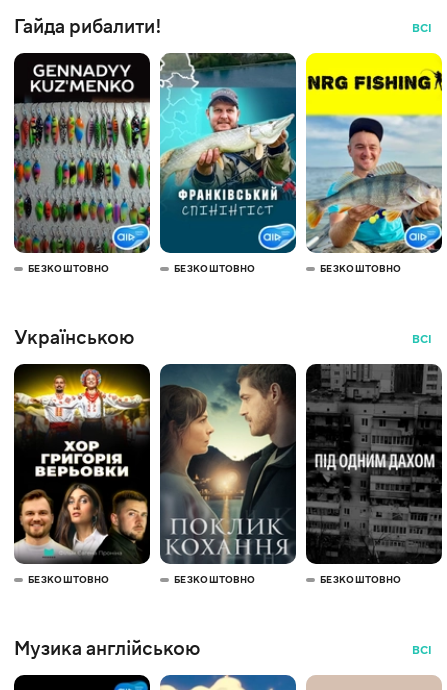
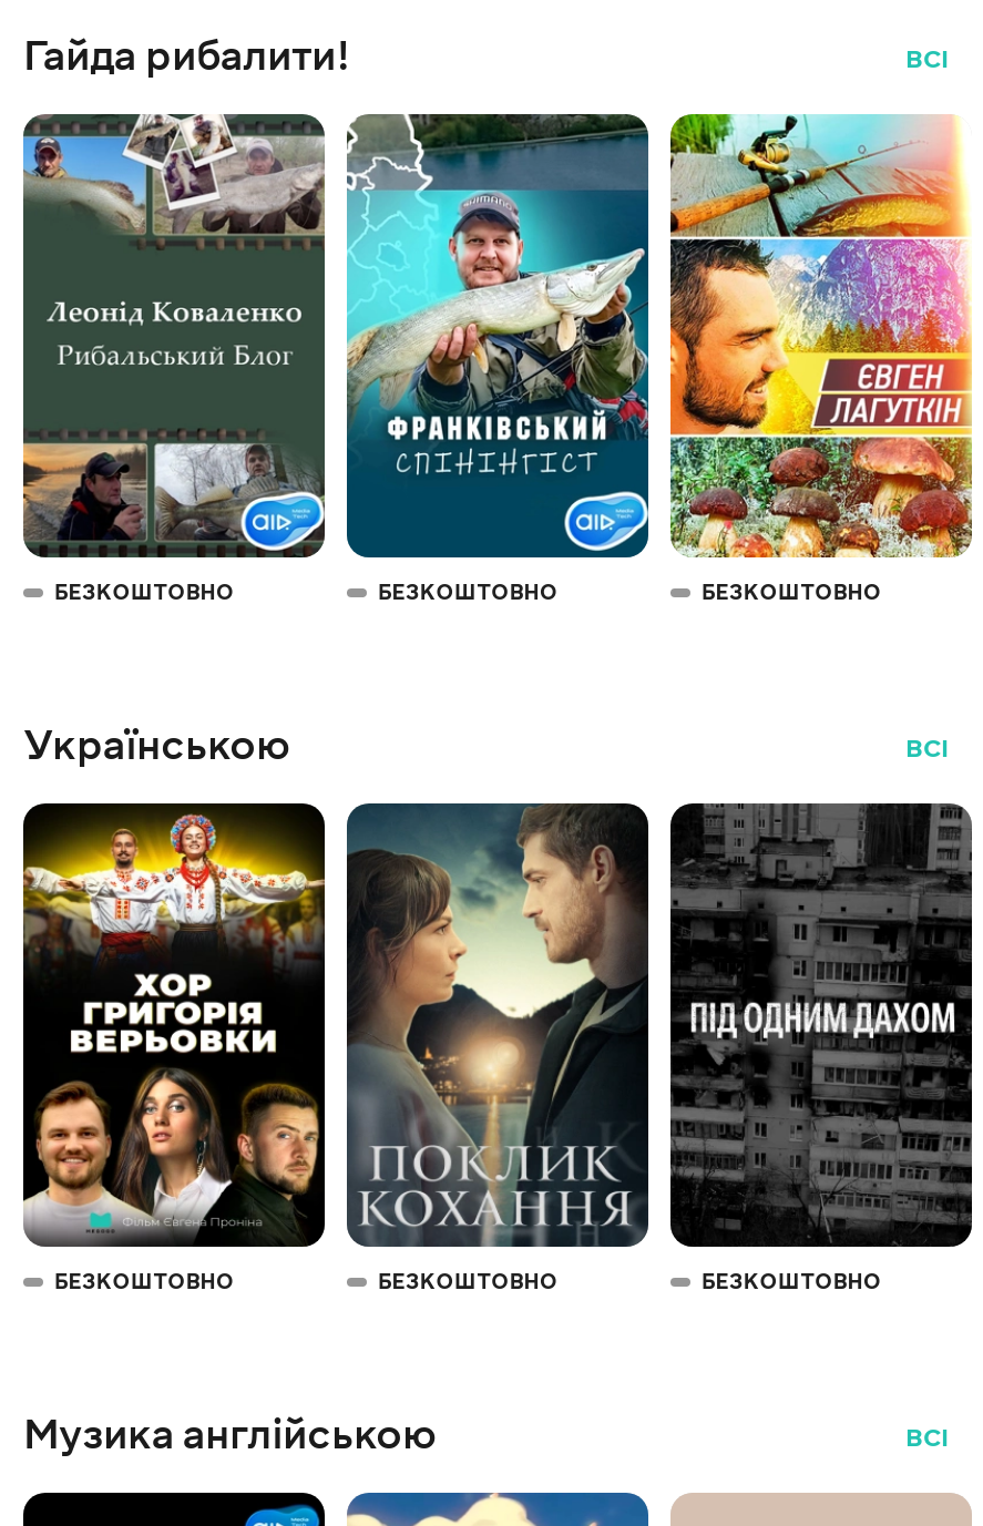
[13,52,151,253] [image] -> [21,112,327,557] [image]
[305,52,443,254] [image] -> [668,112,974,560] [image]

